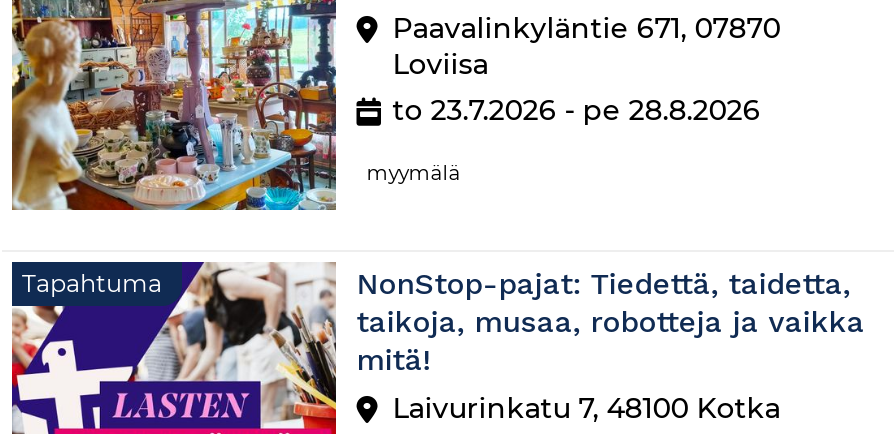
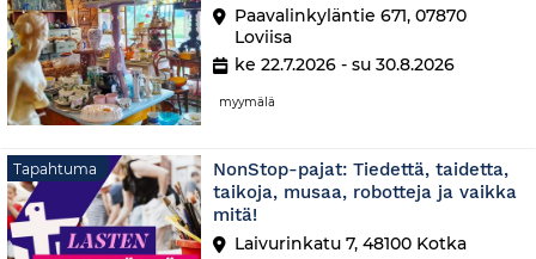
[392,91,760,127] to 23.7.2026 - pe 28.8.2026 -> [235,54,455,76] ke 22.7.2026 - su 30.8.2026

